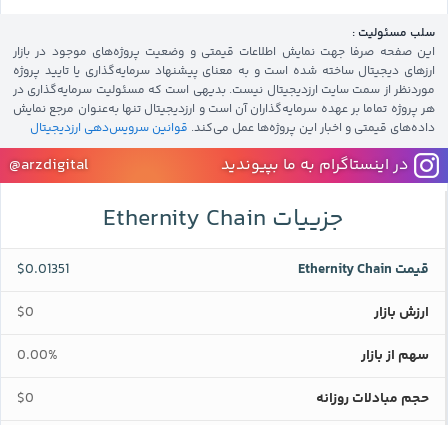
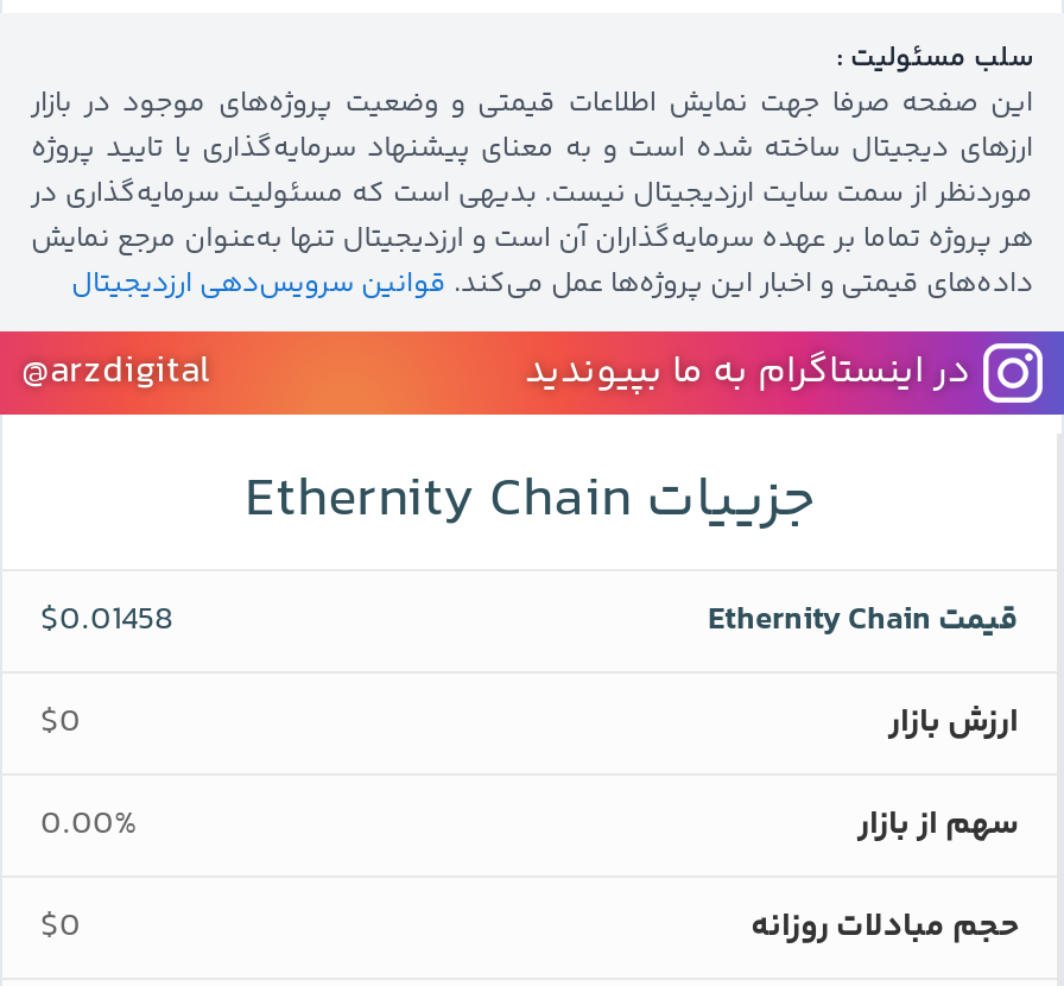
[17,259,69,281] $0.01351 -> [40,595,173,648] $0.01458

